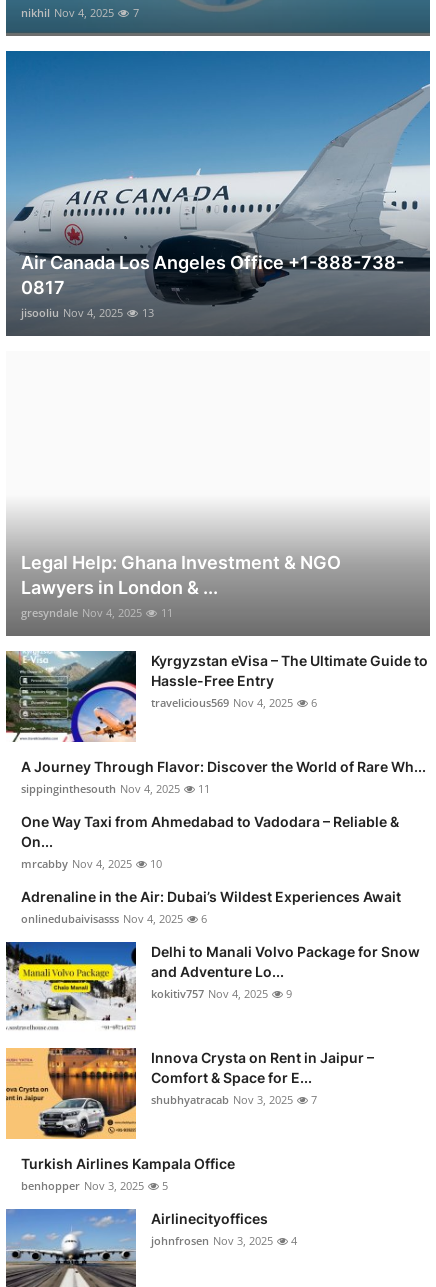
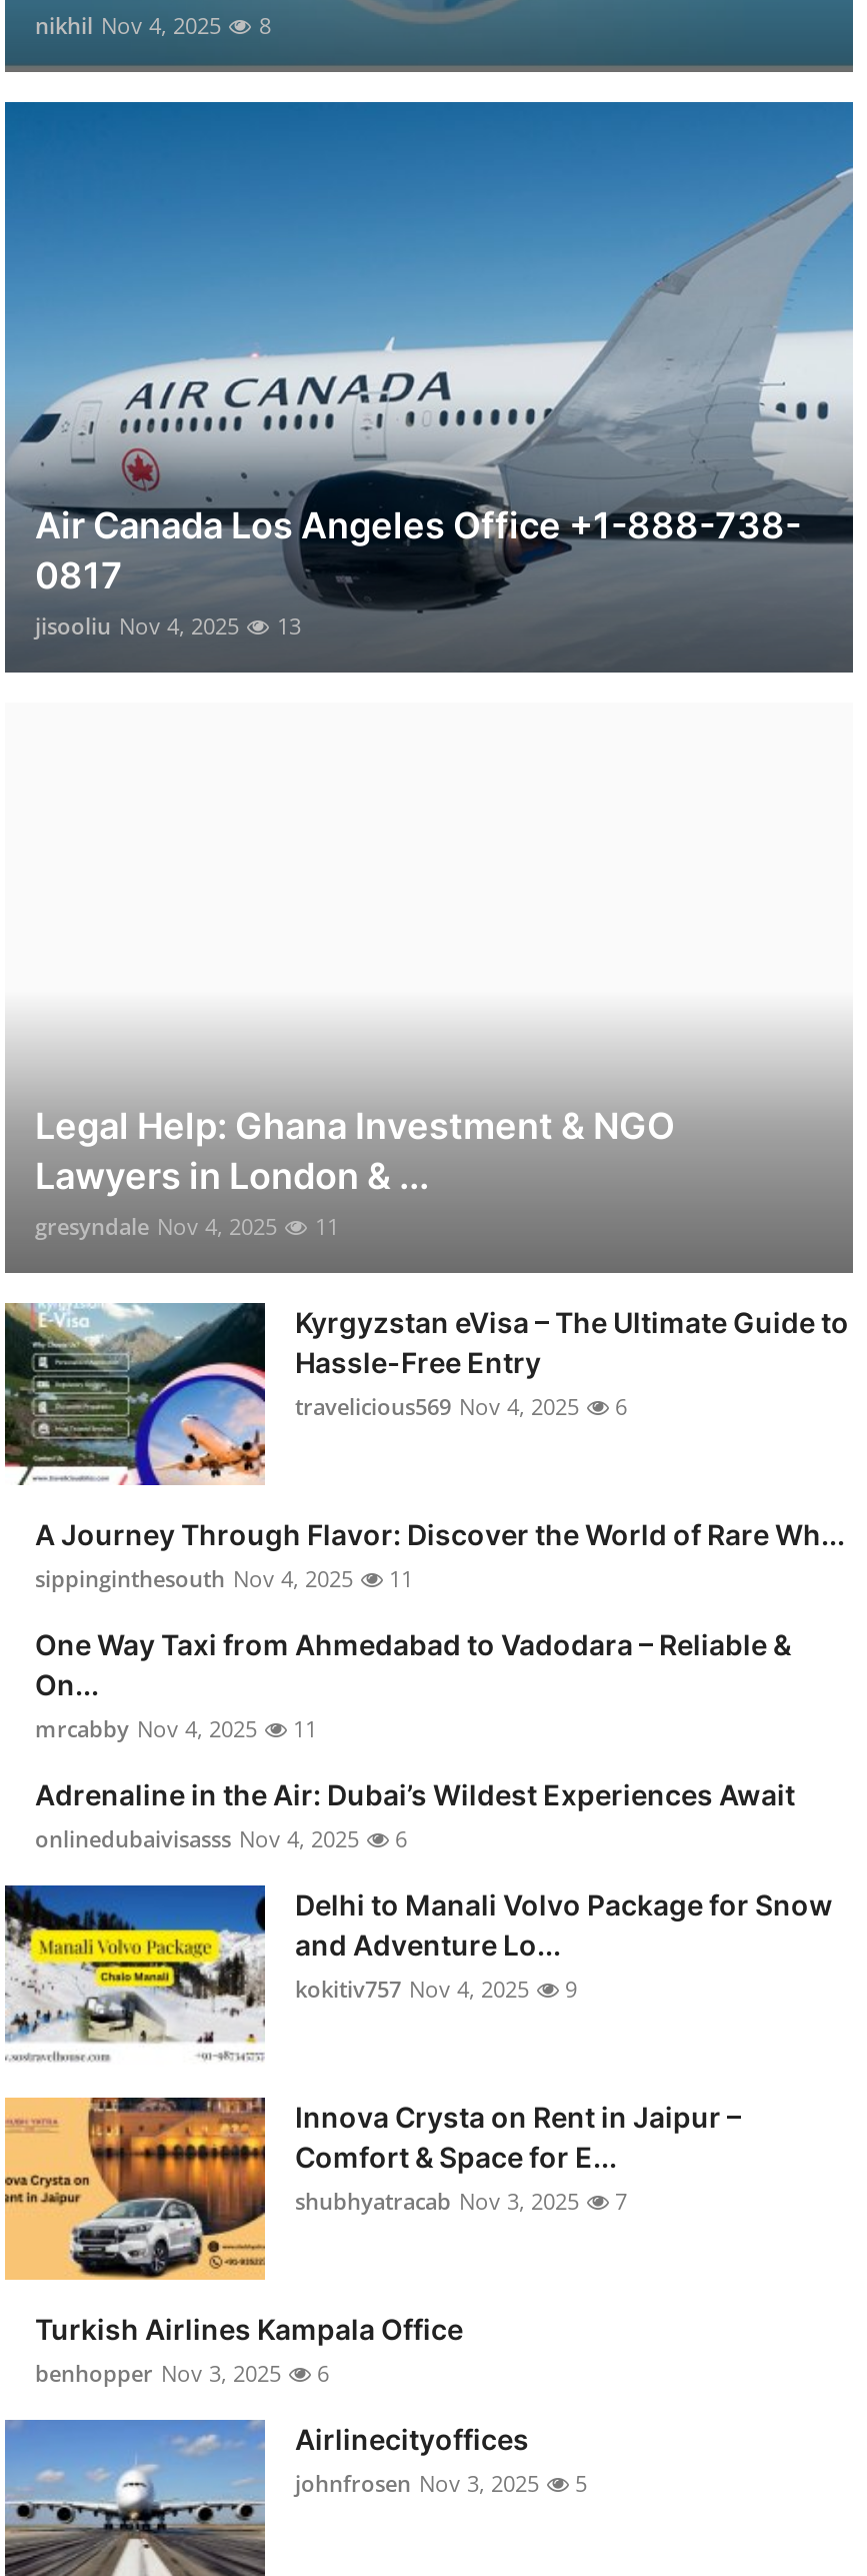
[21,5,139,20] nikhil Nov 4, 2025 7 -> [35,11,271,41] nikhil Nov 4, 2025 8
[21,856,162,871] mrcabby Nov 4, 2025 10 -> [35,1714,317,1744] mrcabby Nov 4, 2025 11
[21,1178,168,1193] benhopper Nov 3, 2025 5 -> [35,2359,329,2389] benhopper Nov 3, 2025 6
[151,1233,297,1248] johnfrosen Nov 3, 2025 4 -> [295,2469,587,2499] johnfrosen Nov 3, 2025 5

